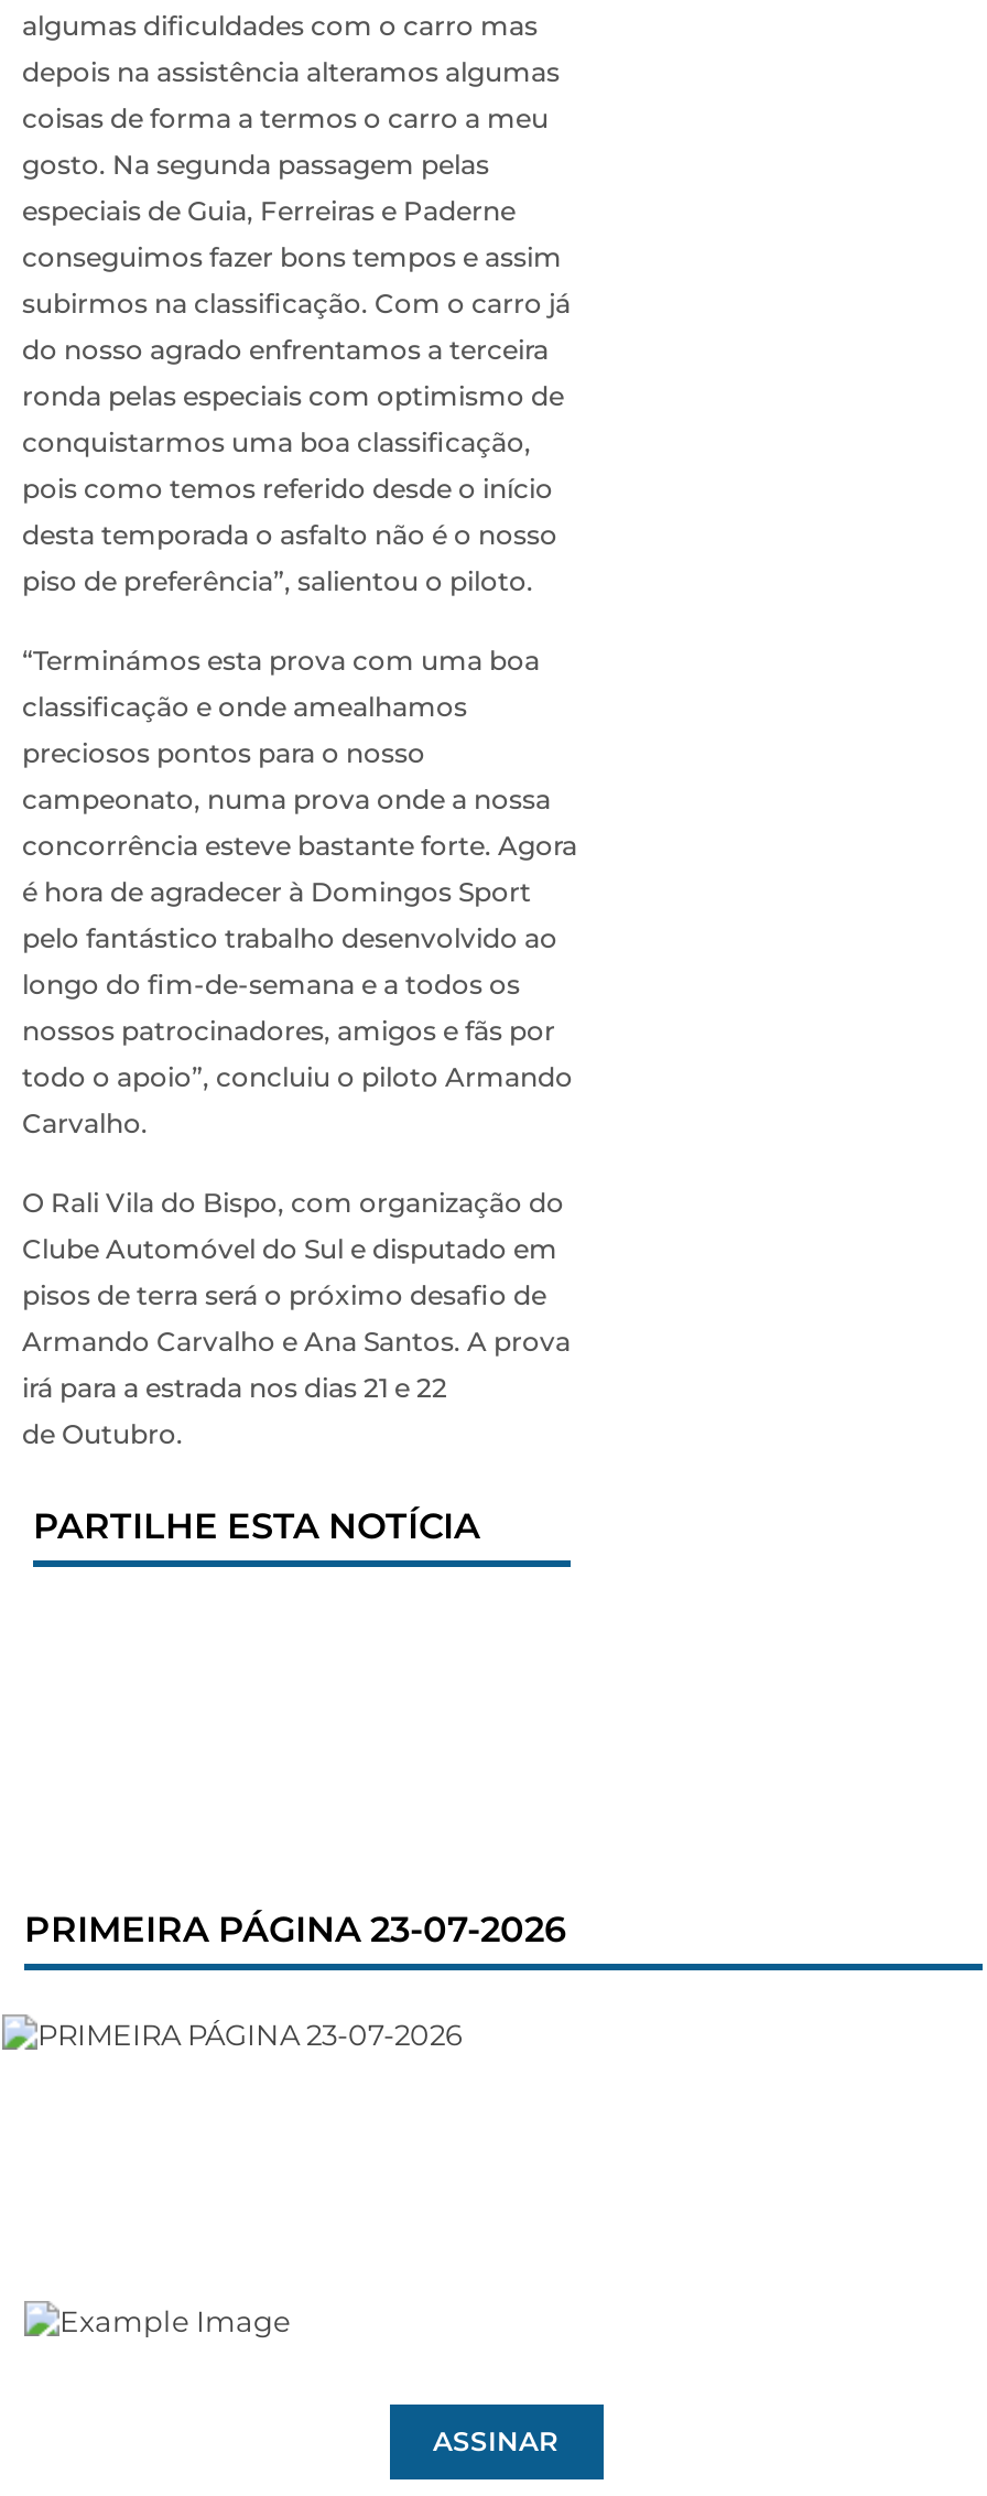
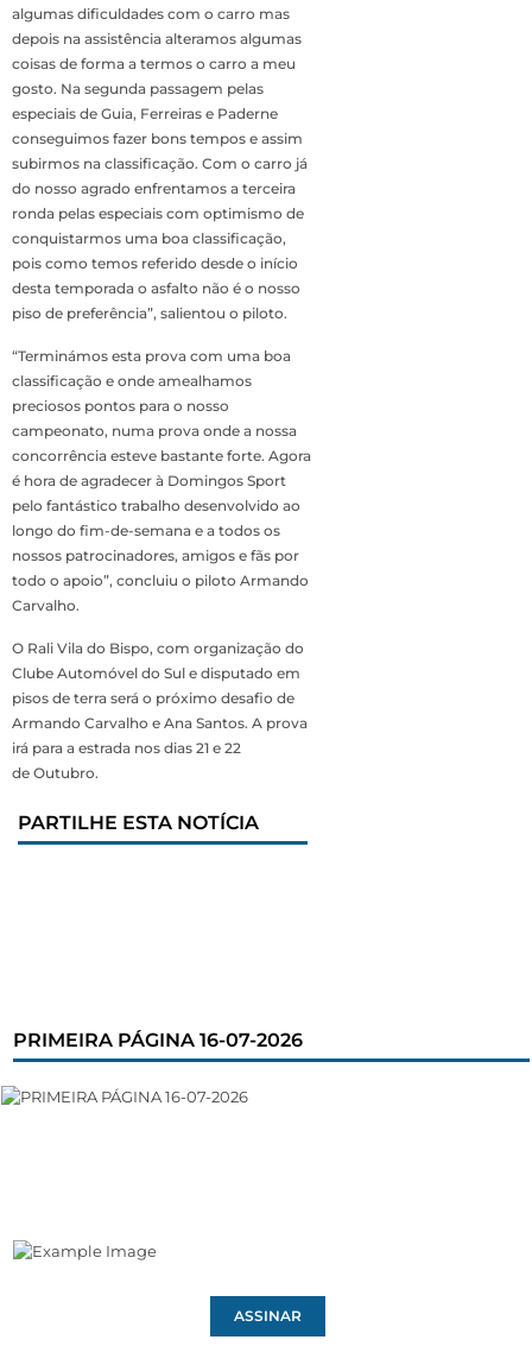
[24,1909,566,1951] PRIMEIRA PÁGINA 23-07-2026 -> [13,1029,303,1051] PRIMEIRA PÁGINA 16-07-2026

